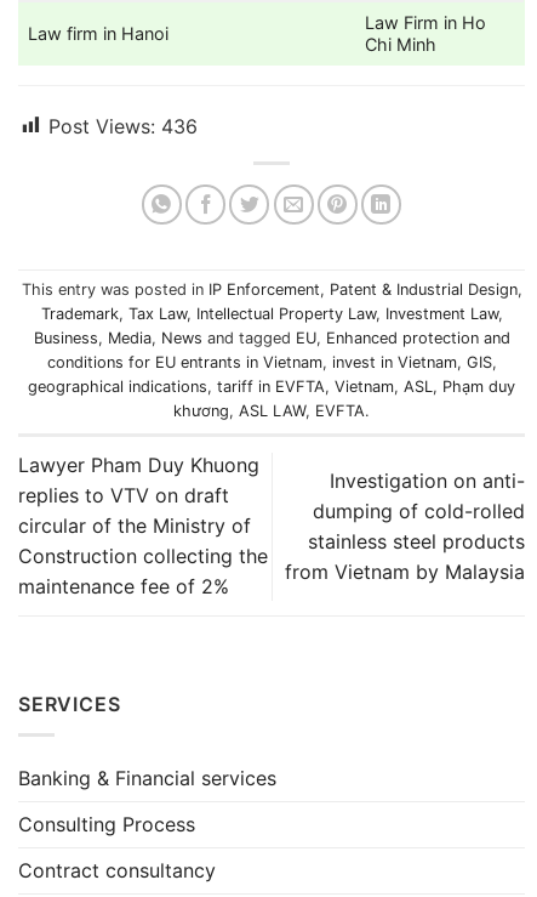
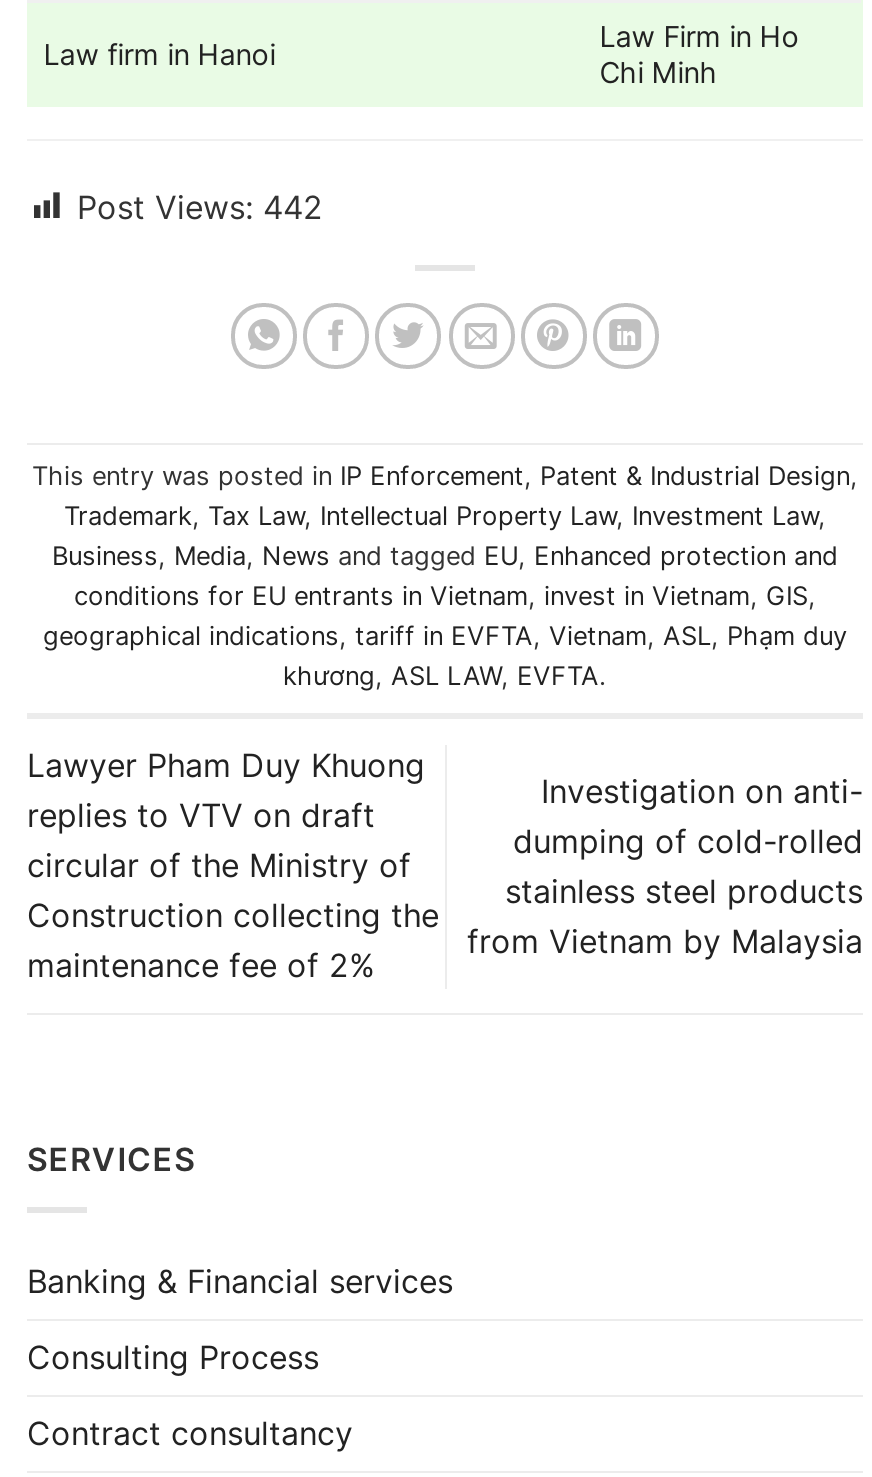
[48,114,198,138] Post Views: 436 -> [77,187,323,227] Post Views: 442

